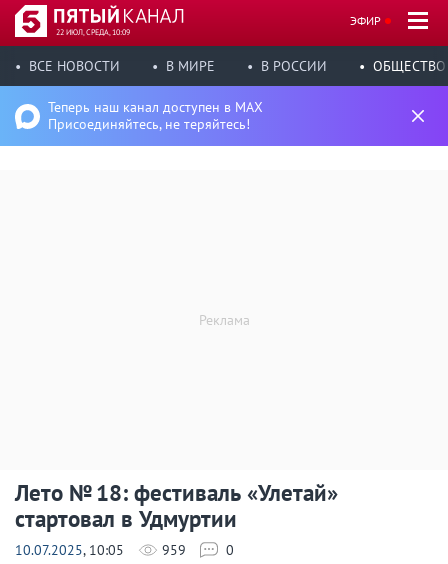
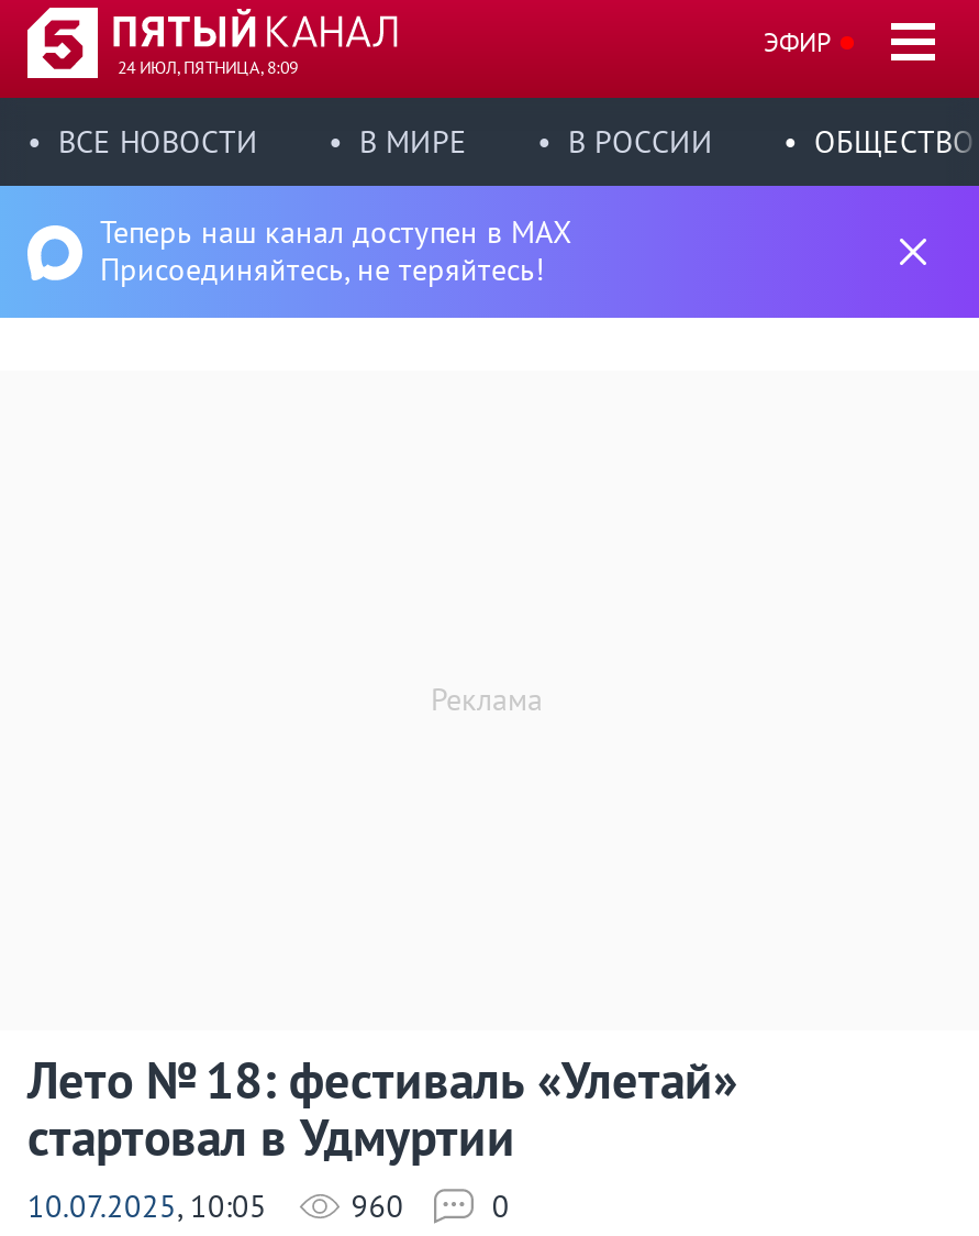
[56,27,130,37] 22 ИЮЛ, СРЕДА, 10:09 -> [118,56,298,78] 24 ИЮЛ, ПЯТНИЦА, 8:09
[15,541,186,559] 10.07.2025, 10:05 959 -> [27,1187,404,1226] 10.07.2025, 10:05 960

